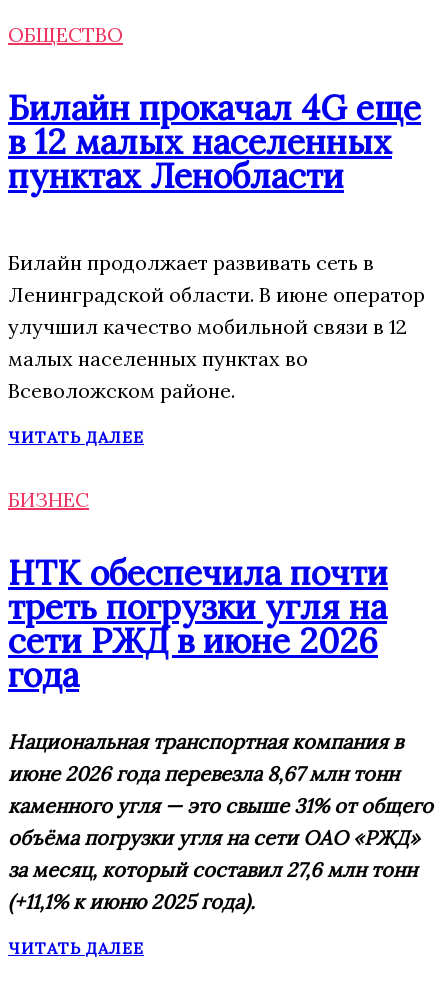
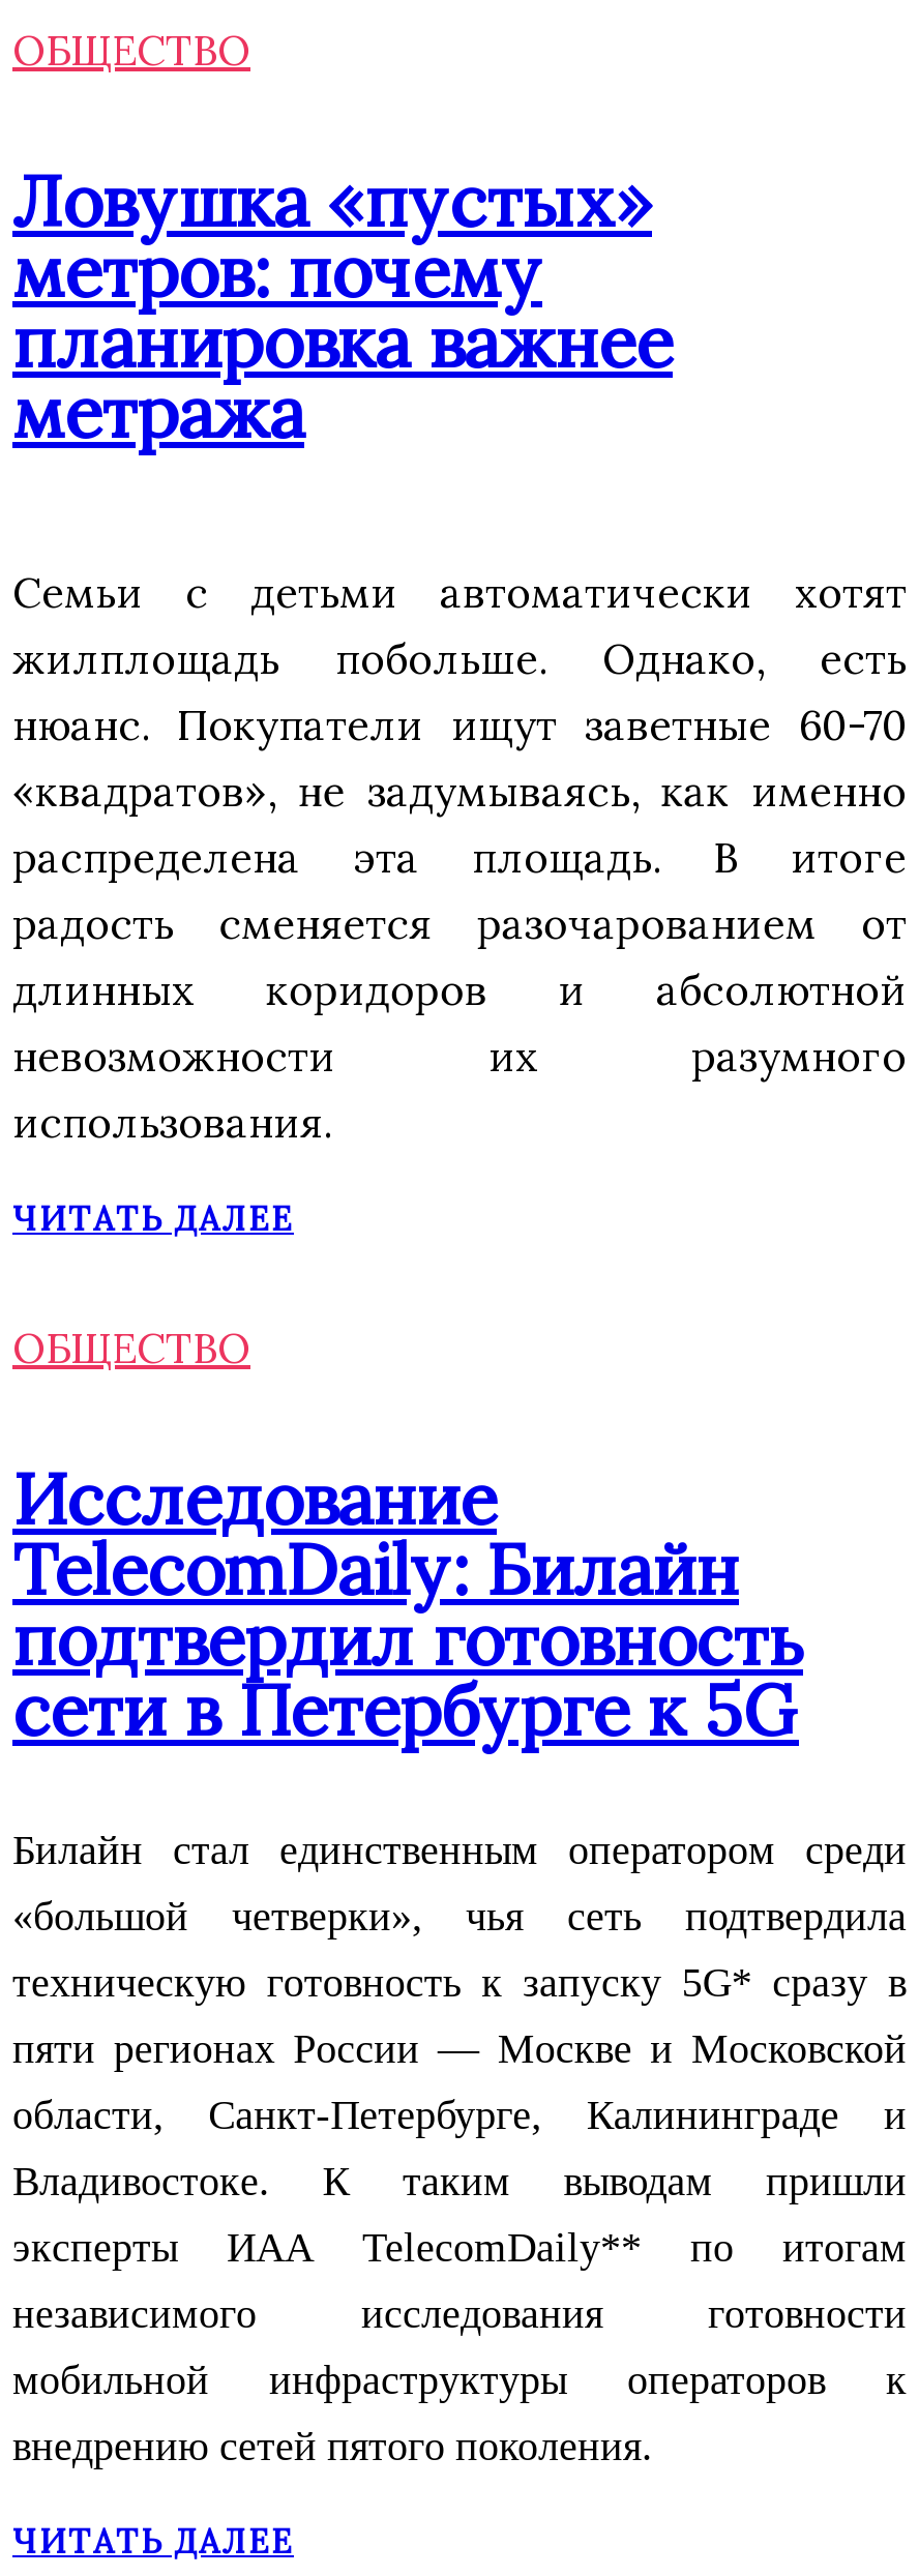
[8,86,421,197] Билайн прокачал 4G еще | в 12 малых населенных | пунктах Ленобласти -> [12,156,673,456] Ловушка «пустых» | метров: почему | планировка важнее | метража
[8,250,425,403] Билайн продолжает развивать сеть в | Ленинградской области. В июне оператор | улучшил качество мобильной связи в 12 | малых населенных пунктах во | Всеволожском районе. -> [12,566,907,1148] Семьи с детьми автоматически хотят | жилплощадь побольше. Однако, есть | нюанс. Покупатели ищут заветные 60-70 | «квадратов», не задумываясь, как именно | распределена эта площадь. В итоге | радость сменяется разочарованием от | длинных коридоров и абсолютной | невозможности их разумного | использования.
[8,487,433,914] БИЗНЕС | НТК обеспечила почти | треть погрузки угля на | сети РЖД в июне 2026 | года | Национальная транспортная компания в | июне 2026 года перевезла 8,67 млн тонн | каменного угля — это свыше 31% от общего | объёма погрузки угля на сети ОАО «РЖД» | за месяц, который составил 27,6 млн тонн | (+11,1% к июню 2025 года). -> [12,1322,907,2468] ОБЩЕСТВО | Исследование | TelecomDaily: Билайн | подтвердил готовность | сети в Петербурге к 5G | Билайн стал единственным оператором среди | «большой четверки», чья сеть подтвердила | техническую готовность к запуску 5G* сразу в | пяти регионах России — Москве и Московской | области, Санкт-Петербурге, Калининграде и | Владивостоке. К таким выводам пришли | эксперты ИАА TelecomDaily** по итогам | независимого исследования готовности | мобильной инфраструктуры операторов к | внедрению сетей пятого поколения.

